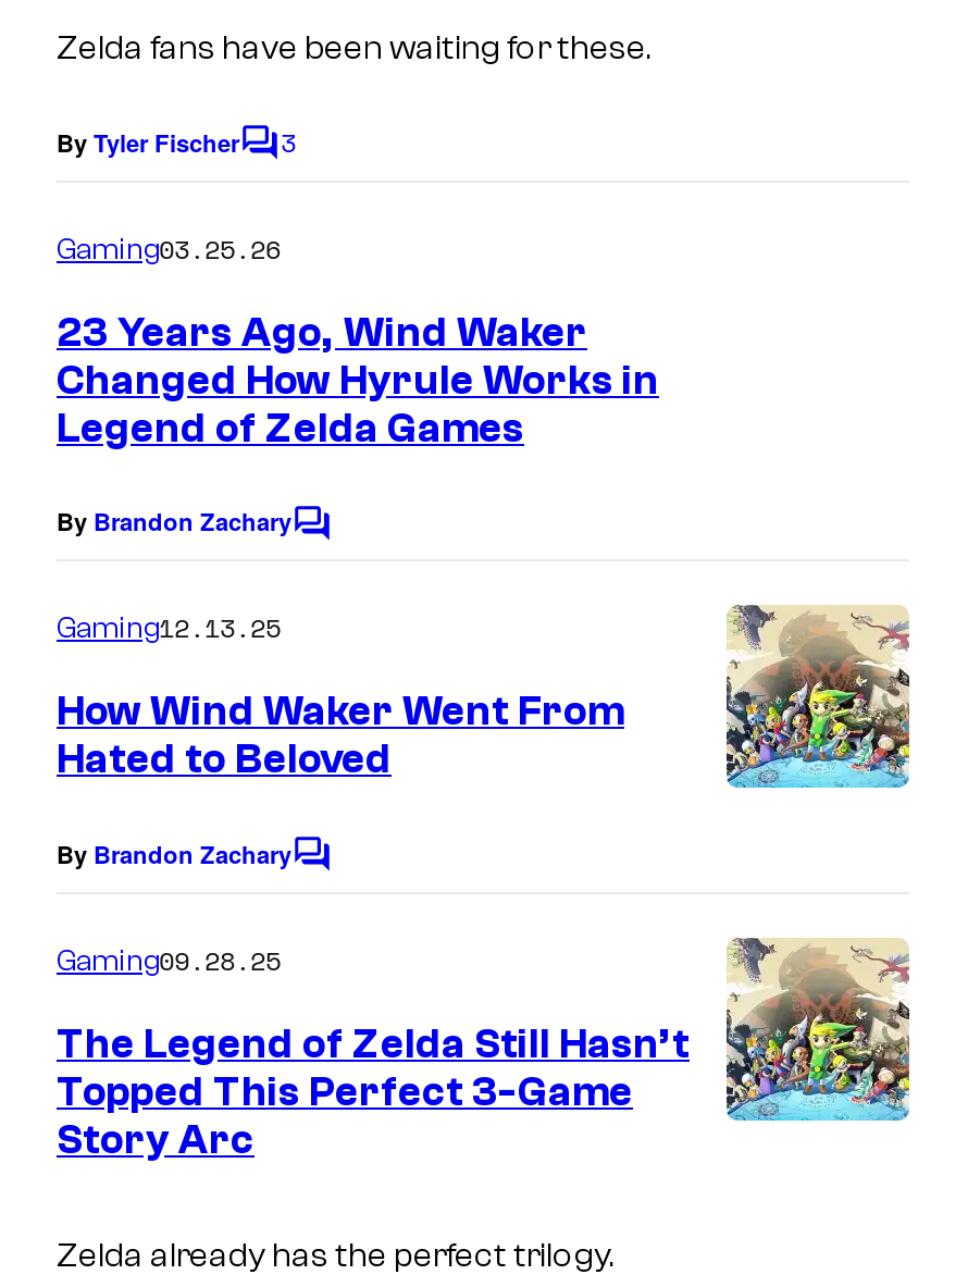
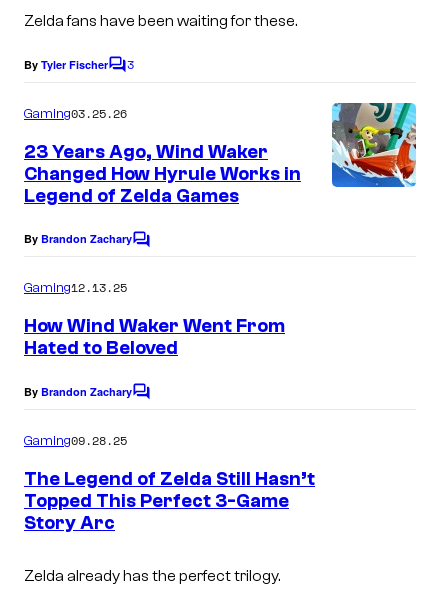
none -> [331,102,417,188] [image]
[724,603,911,790] [image] -> none
[724,936,911,1123] [image] -> none

